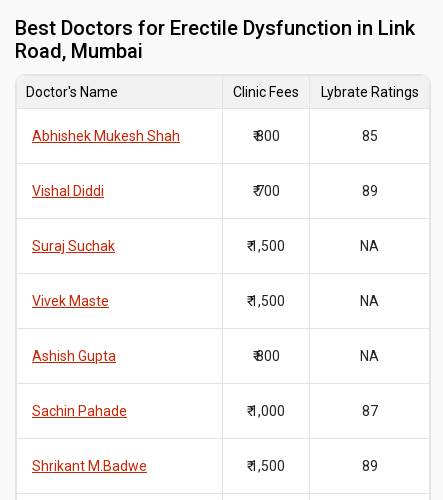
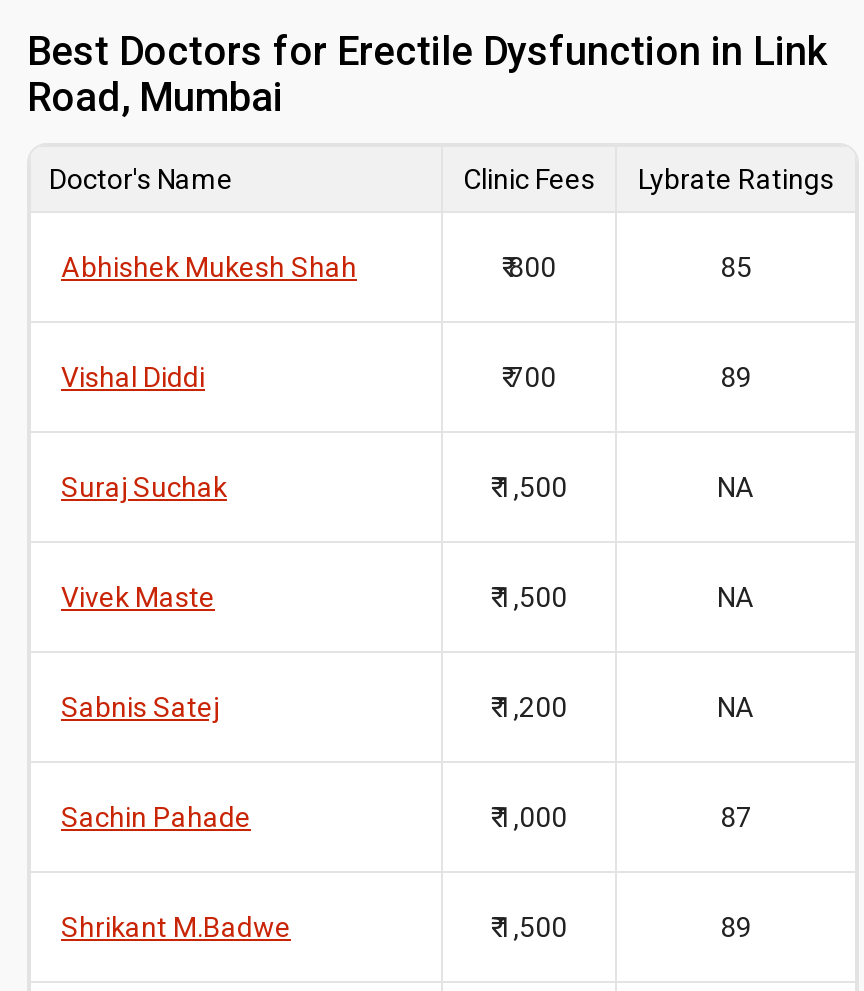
[32,348,279,364] Ashish Gupta | ₹ 800 -> [61,691,567,723] Sabnis Satej | ₹ 1,200

